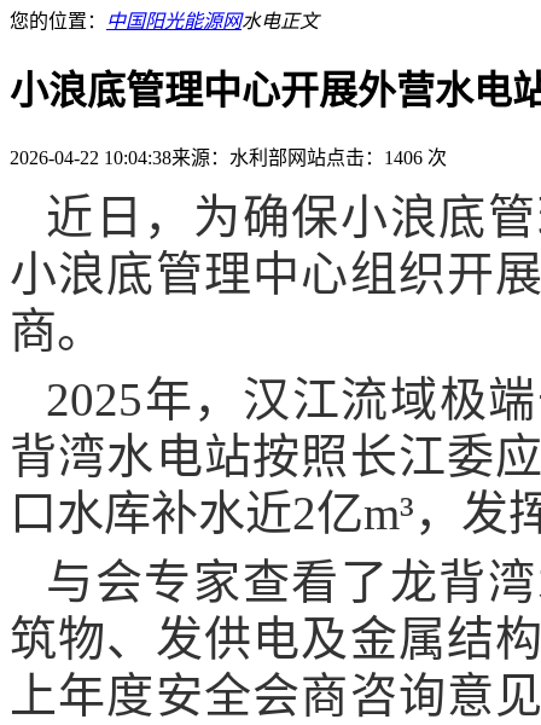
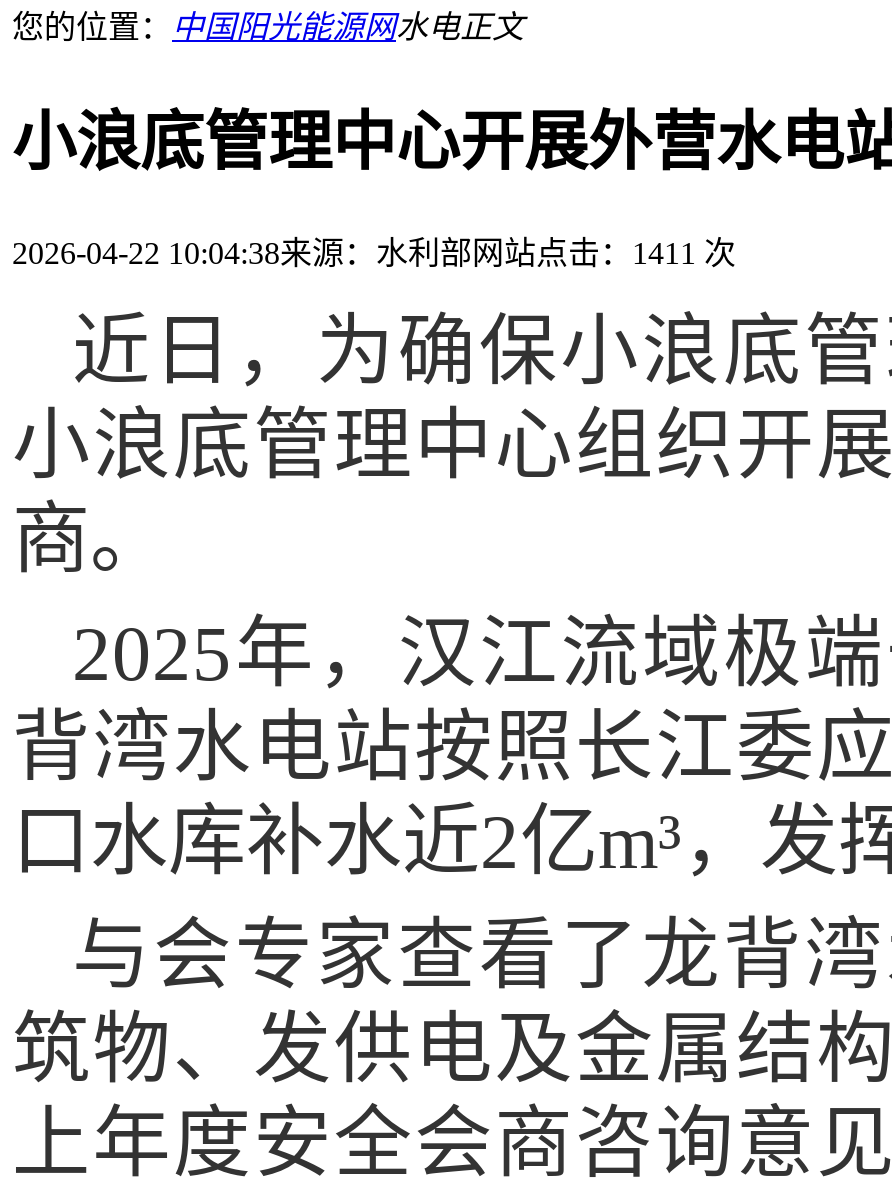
[10,147,447,168] 2026-04-22 10:04:38来源：水利部网站点击：1406 次 -> [12,236,736,270] 2026-04-22 10:04:38来源：水利部网站点击：1411 次

